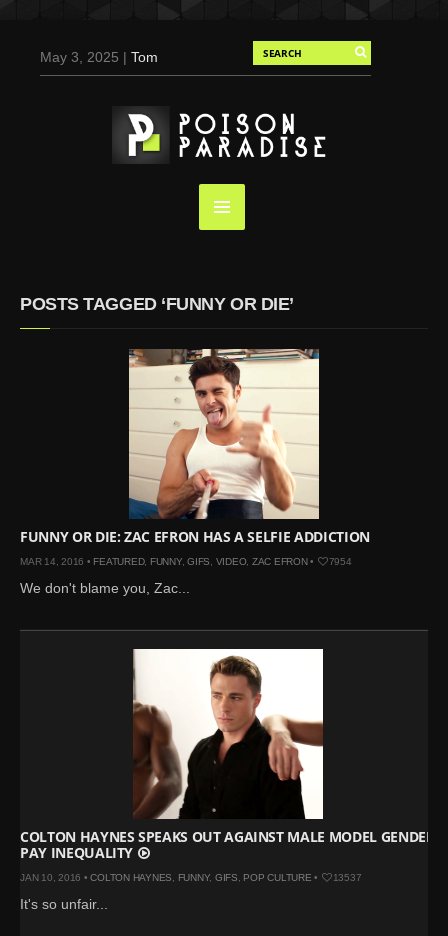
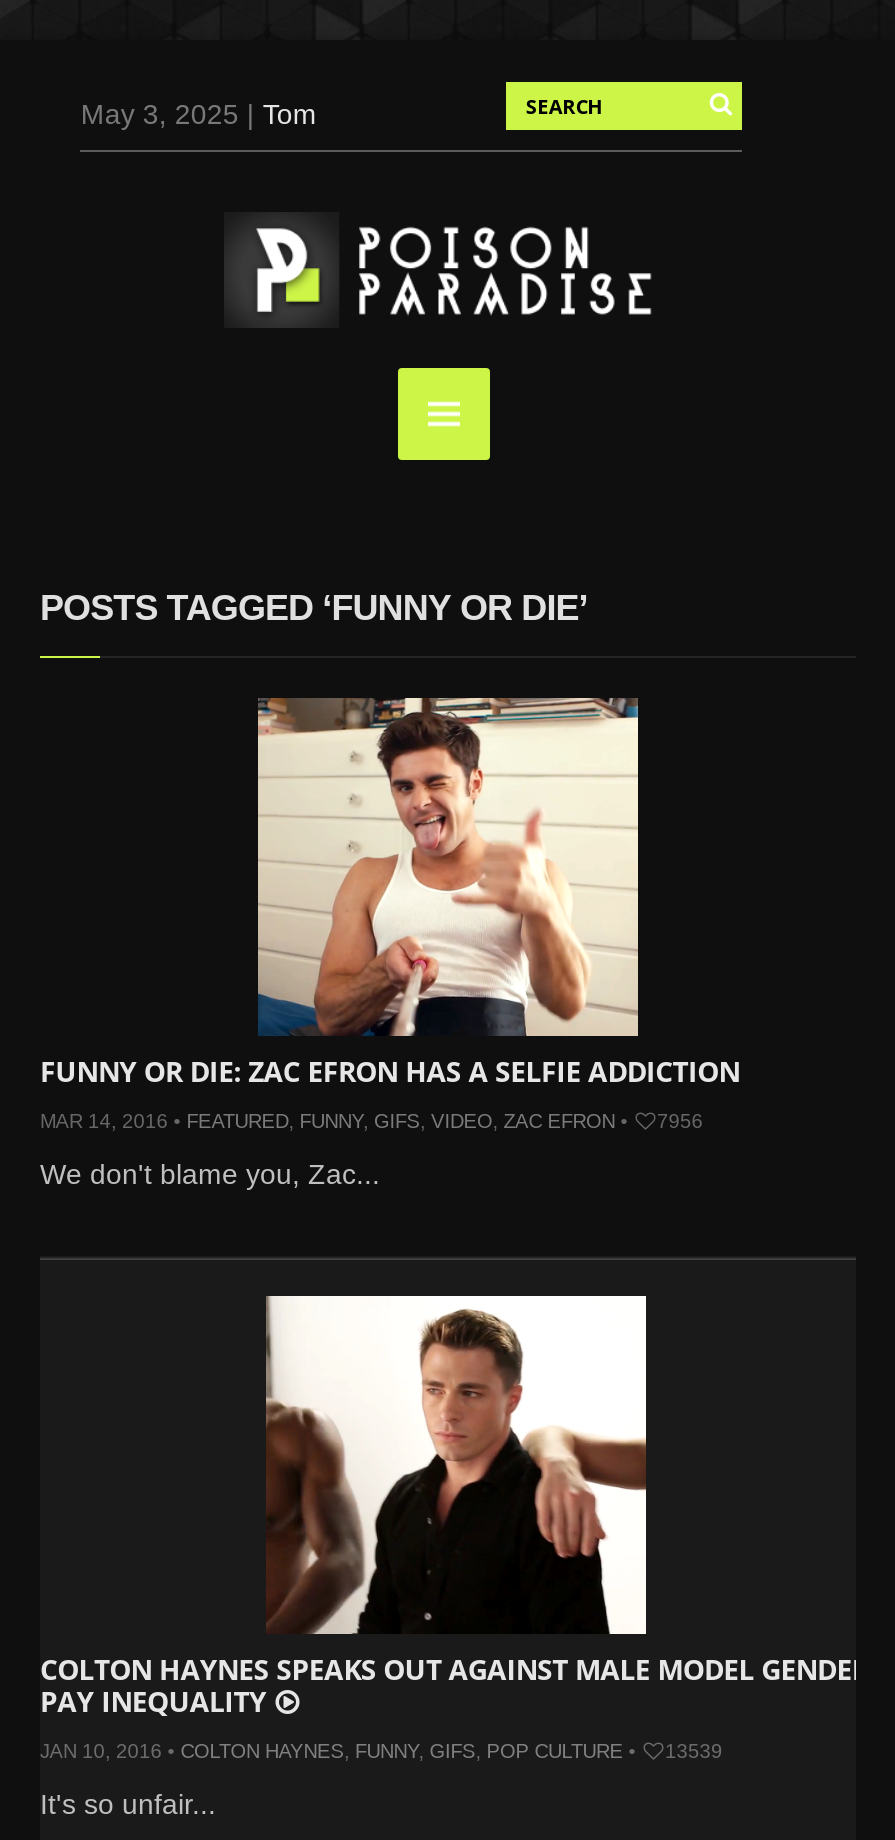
[328,556,351,567] 7954 -> [657,1109,703,1131] 7956
[332,872,361,883] 13537 -> [665,1740,722,1762] 13539

